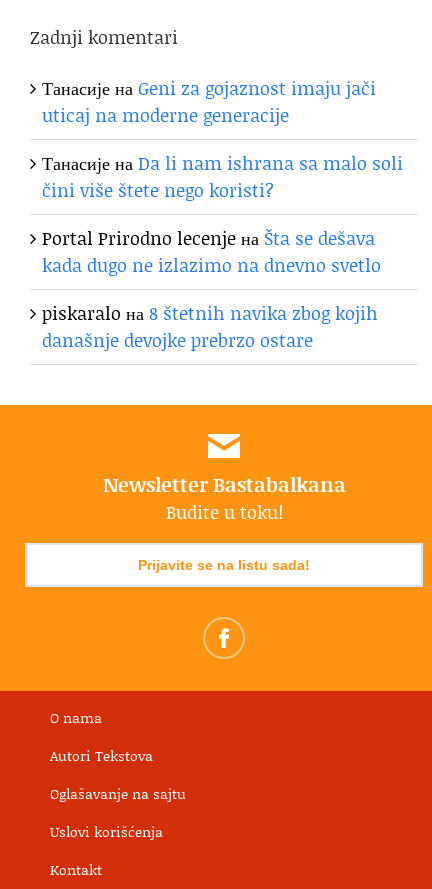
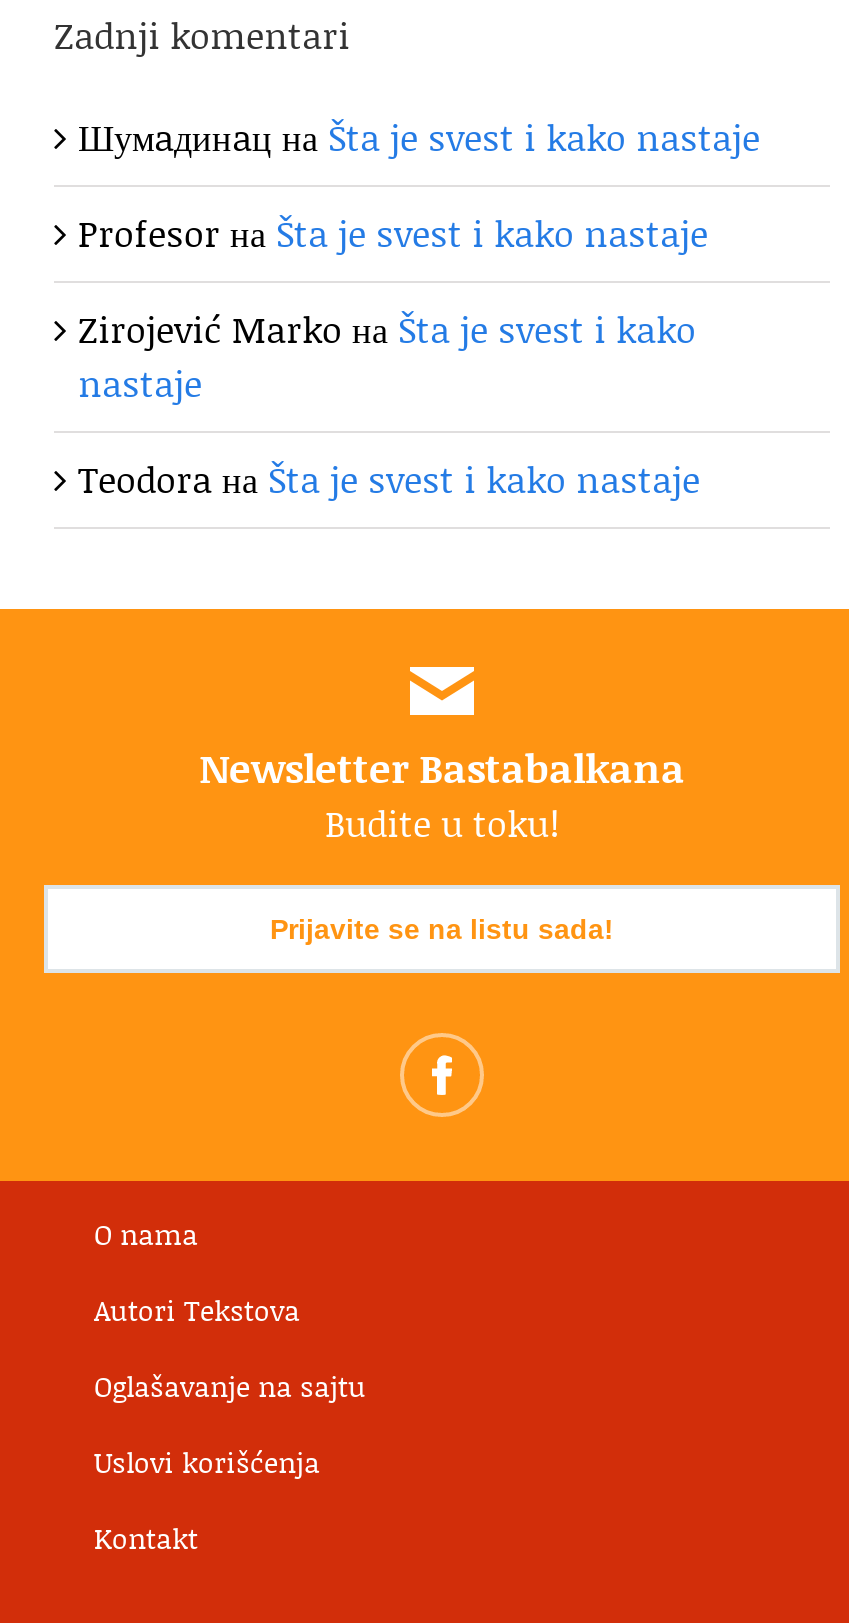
[42,75,376,128] Танасије на Geni za gojaznost imaju jači | uticaj na moderne generacije -> [78,112,760,164] Шумaдинaц на Šta je svest i kako nastaje
[42,150,403,203] Танасије на Da li nam ishrana sa malo soli | čini više štete nego koristi? -> [78,208,708,260] Profesor на Šta je svest i kako nastaje
[42,225,381,278] Portal Prirodno lecenje на Šta se dešava | kada dugo ne izlazimo na dnevno svetlo -> [78,304,696,410] Zirojević Marko на Šta je svest i kako | nastaje
[42,300,378,353] piskaralo на 8 štetnih navika zbog kojih | današnje devojke prebrzo ostare -> [78,454,700,506] Teodora на Šta je svest i kako nastaje

